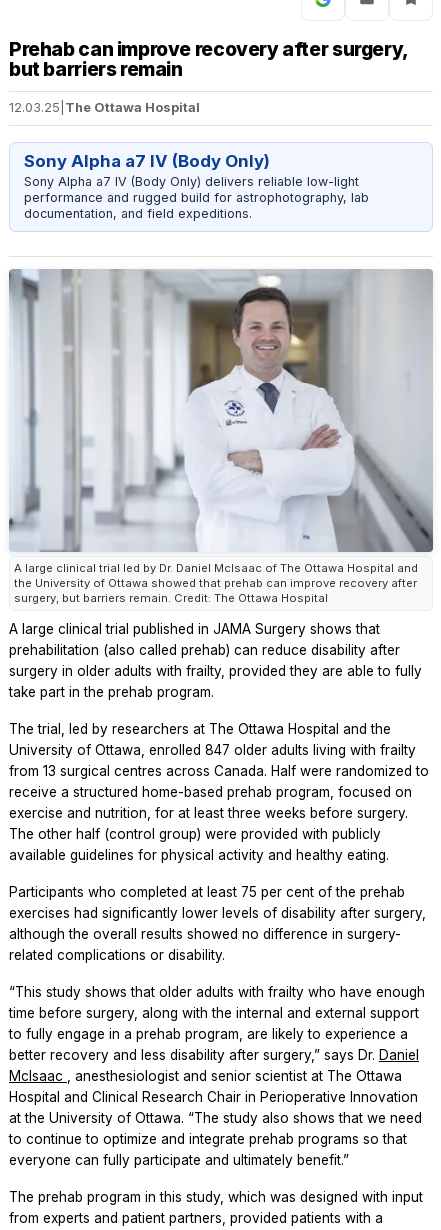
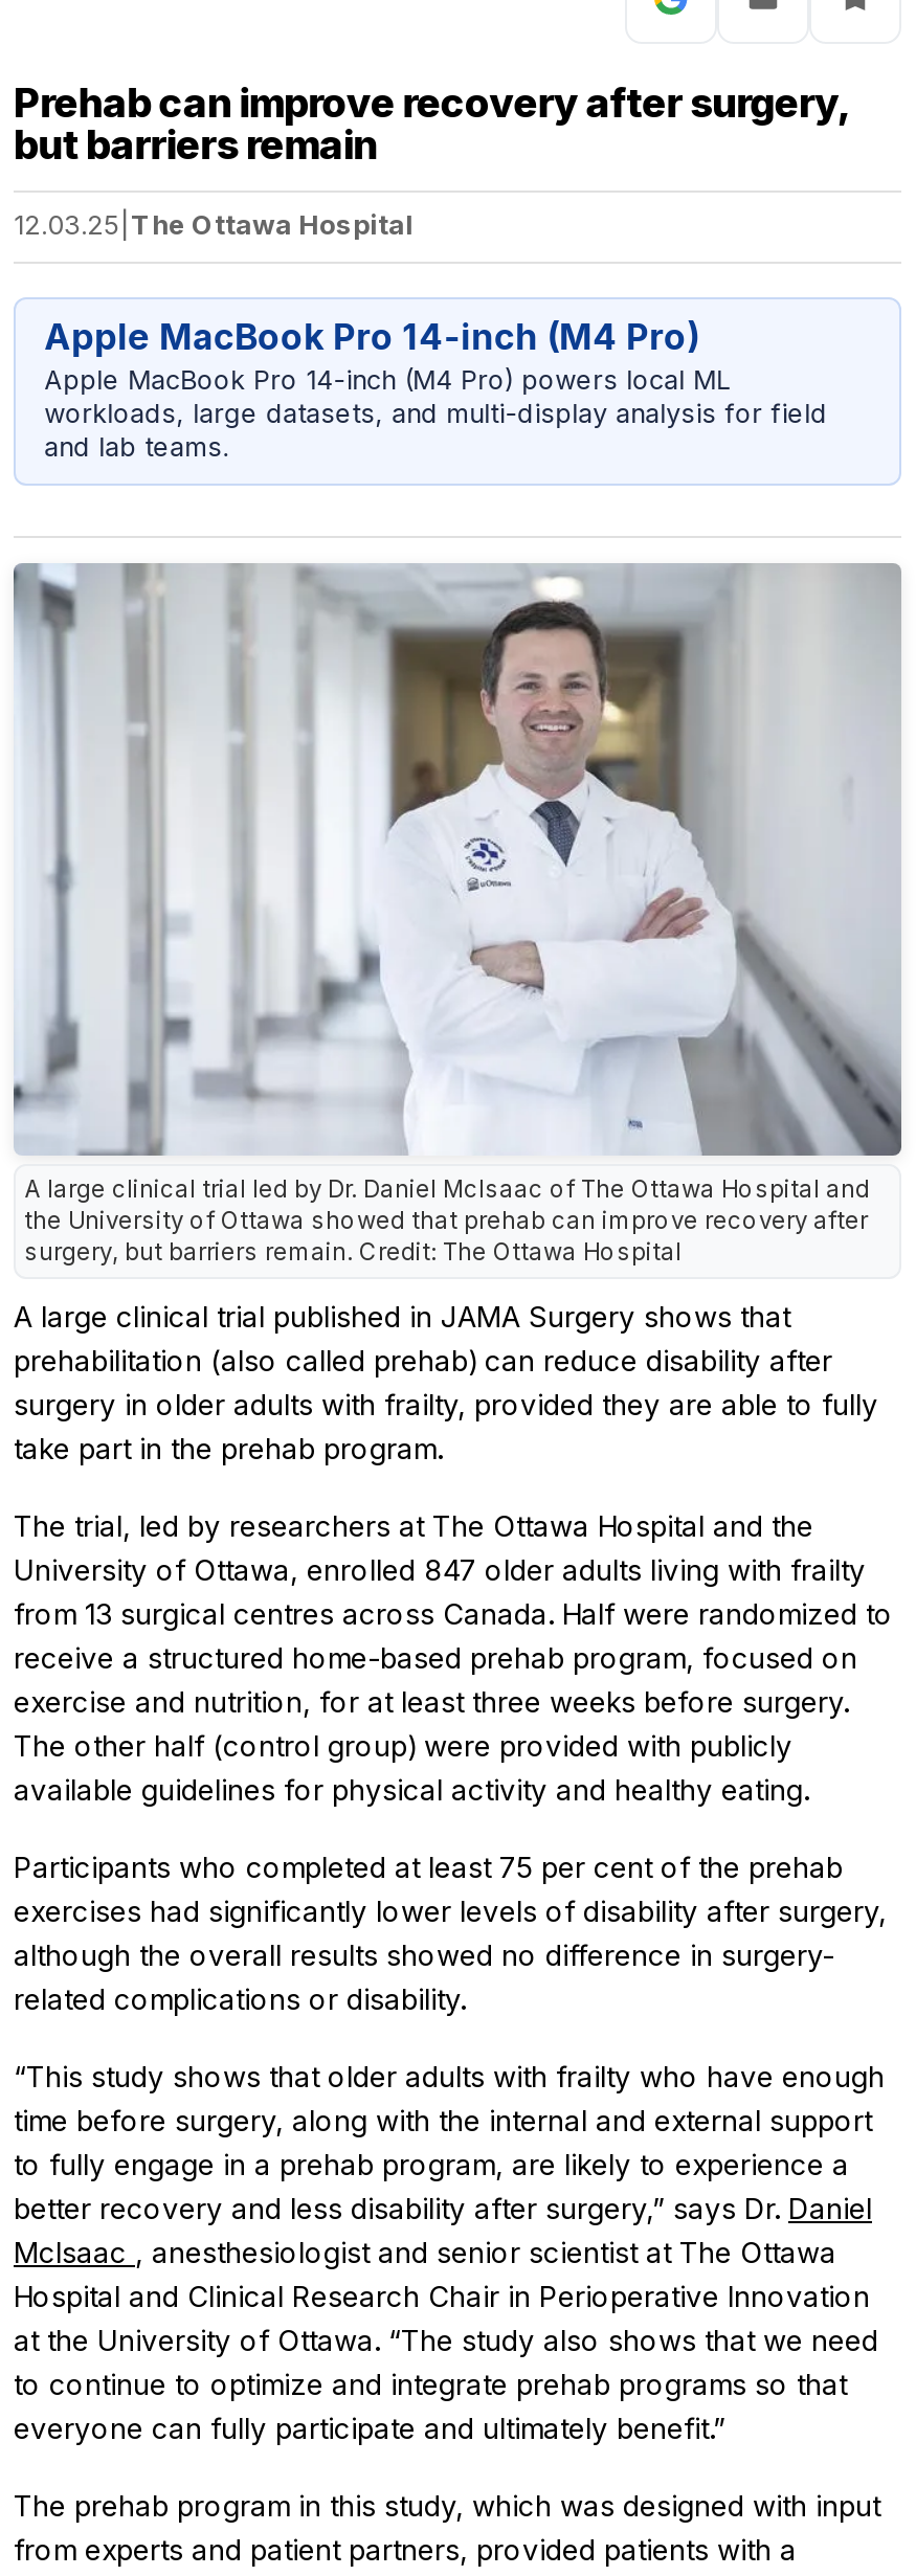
[24,151,369,221] Sony Alpha a7 IV (Body Only) | Sony Alpha a7 IV (Body Only) delivers reliable low-light | performance and rugged build for astrophotography, lab | documentation, and field expeditions. -> [44,317,827,462] Apple MacBook Pro 14-inch (M4 Pro) | Apple MacBook Pro 14-inch (M4 Pro) powers local ML | workloads, large datasets, and multi-display analysis for field | and lab teams.

